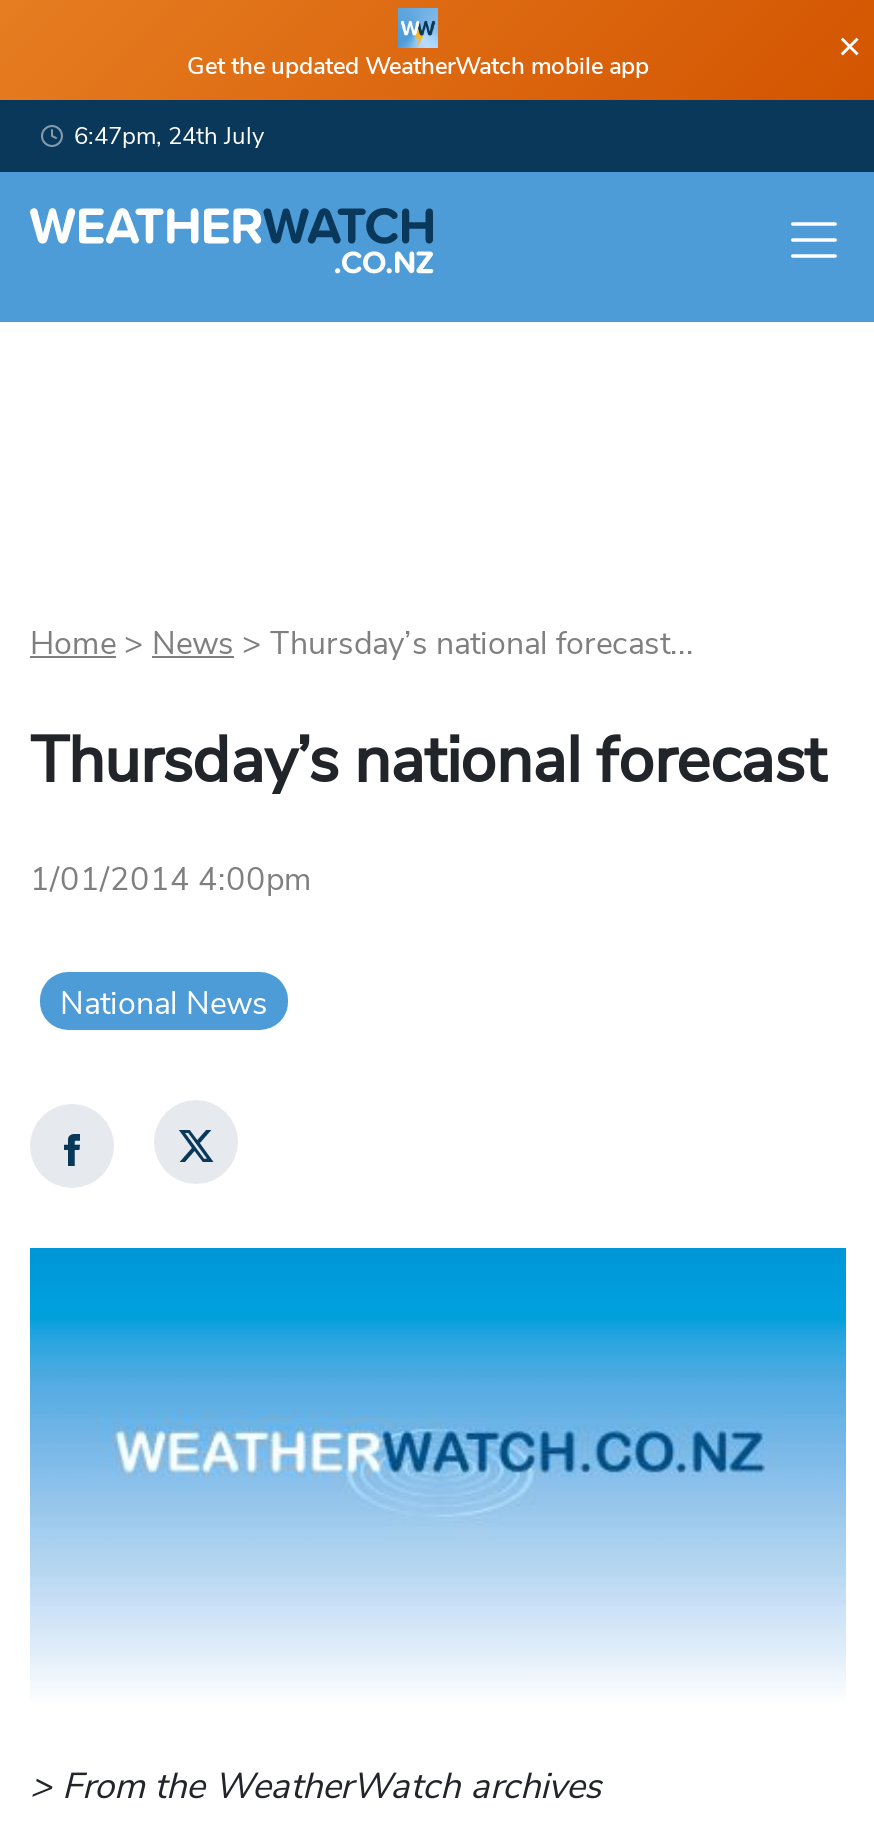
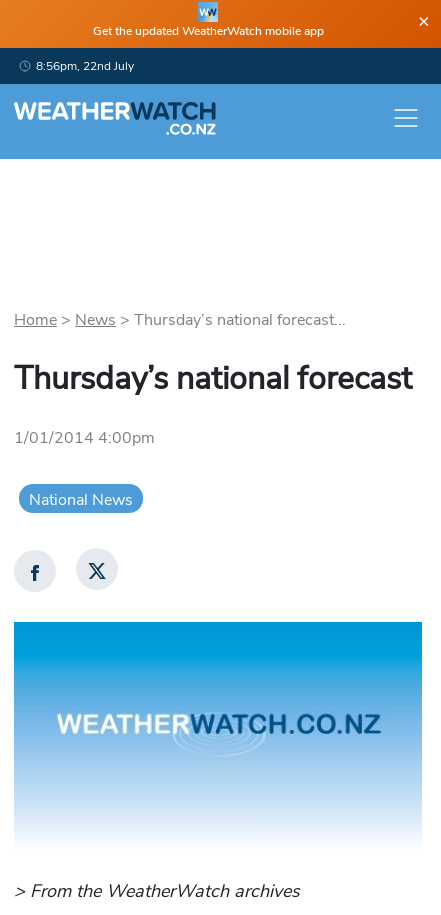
[74,120,264,152] 6:47pm, 24th July -> [36,58,134,74] 8:56pm, 22nd July

